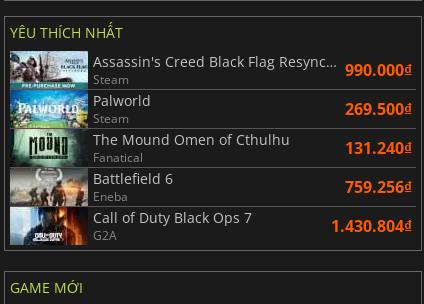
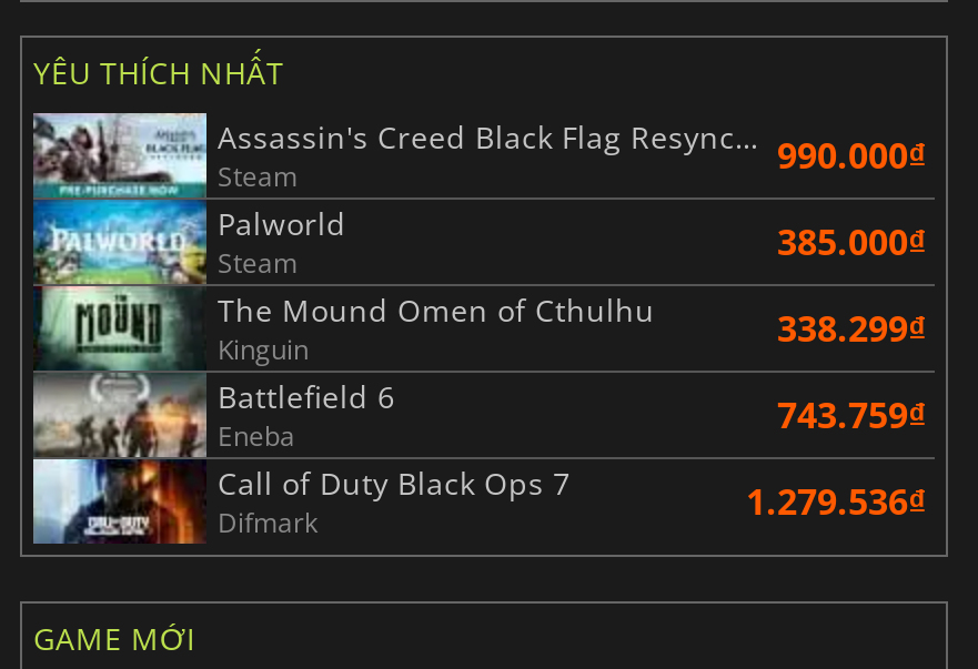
[345,98,412,120] 269.500₫ -> [777,217,926,266] 385.000₫
[93,137,412,166] Fanatical | 131.240₫ -> [218,304,926,368] Kinguin | 338.299₫
[345,176,412,198] 759.256₫ -> [777,390,926,439] 743.759₫
[93,215,412,244] G2A | 1.430.804₫ -> [218,477,926,541] Difmark | 1.279.536₫

